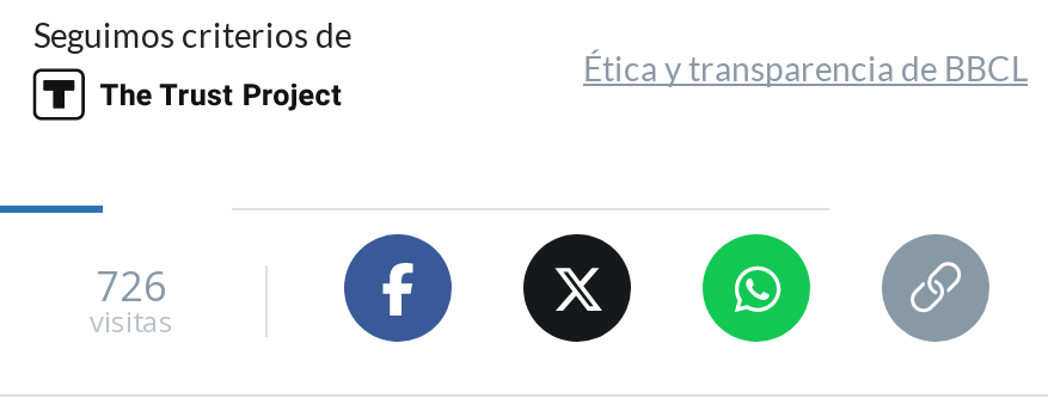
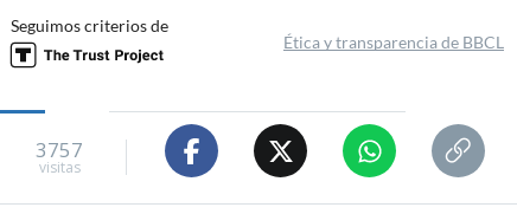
[96,258,167,313] 726 -> [36,136,83,163] 3757

